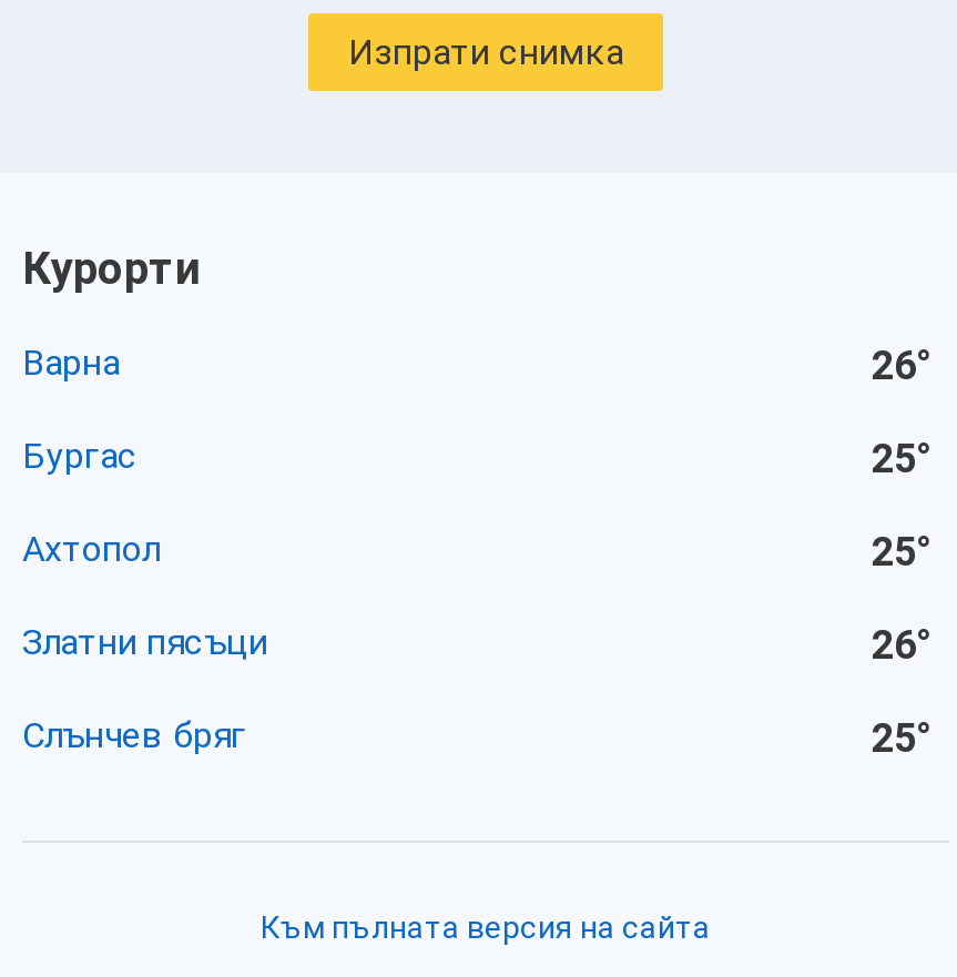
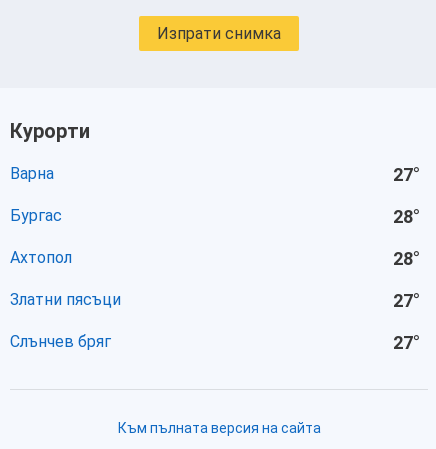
[872,342,931,388] 26° -> [393,164,420,185] 27°
[872,435,931,481] 25° -> [393,206,420,227] 28°
[872,528,931,574] 25° -> [393,248,420,269] 28°
[872,621,931,668] 26° -> [393,290,420,311] 27°
[872,714,931,761] 25° -> [393,332,420,353] 27°

